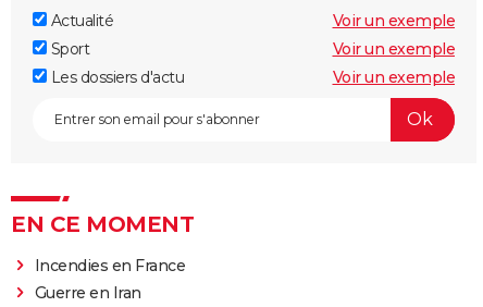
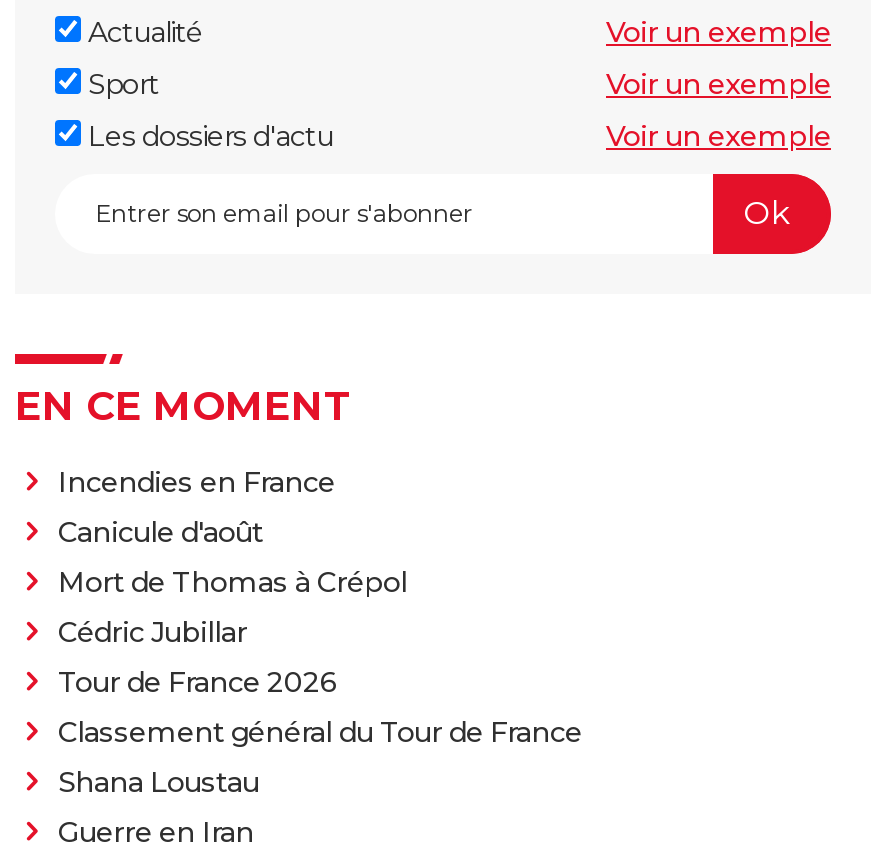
none -> [58,514,582,800] Canicule d'août | Mort de Thomas à Crépol | Cédric Jubillar | Tour de France 2026 | Classement général du Tour de France | Shana Loustau

